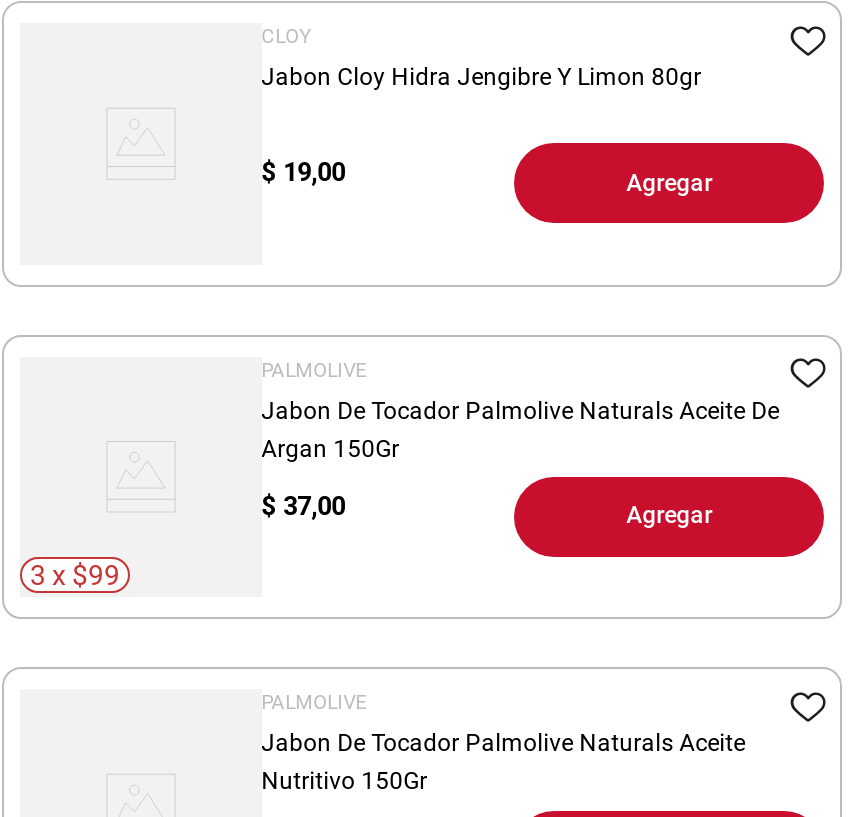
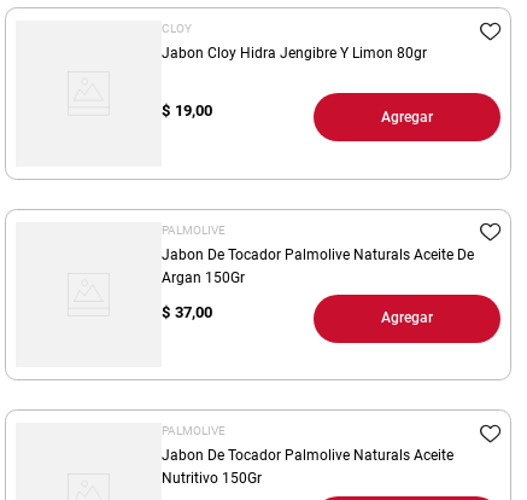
[30,560,120,592] 3 x $99 -> none

